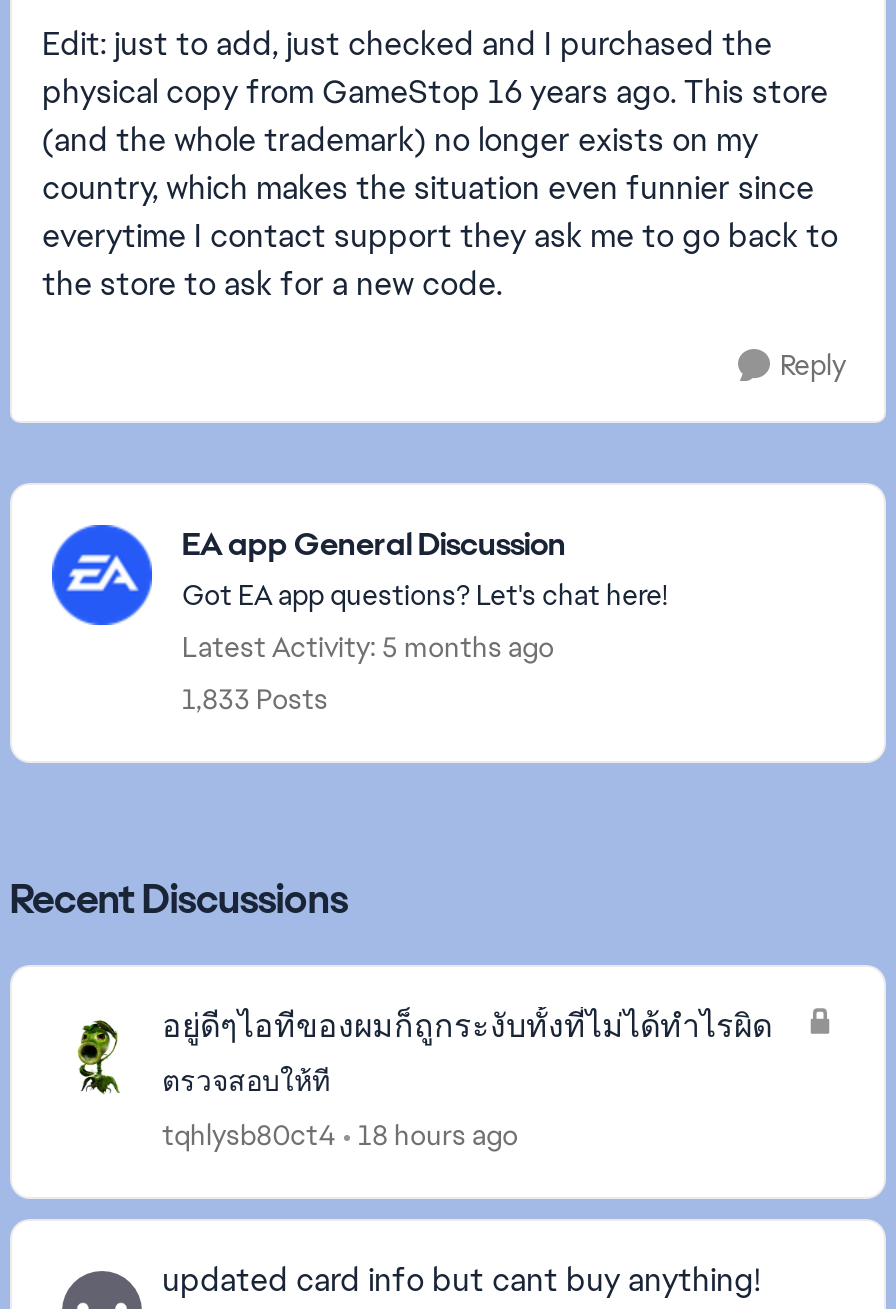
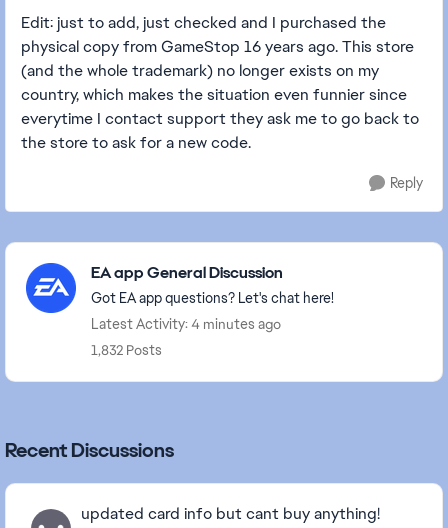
[182,629,554,665] Latest Activity: 5 months ago -> [91,315,281,333] Latest Activity: 4 minutes ago
[182,681,328,717] 1,833 Posts -> [91,341,162,359] 1,832 Posts
[12,1005,884,1201] [image] | อยู่ดีๆไอทีของผมก็ถูกระงับทั้งที่ไม่ได้ทำไรผิด | ตรวจสอบให้ที | tqhlysb80ct4 | 18 hours ago -> none

